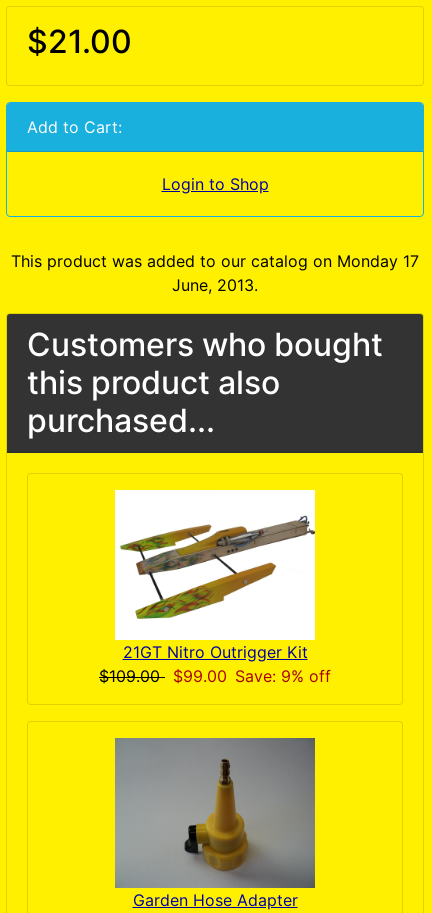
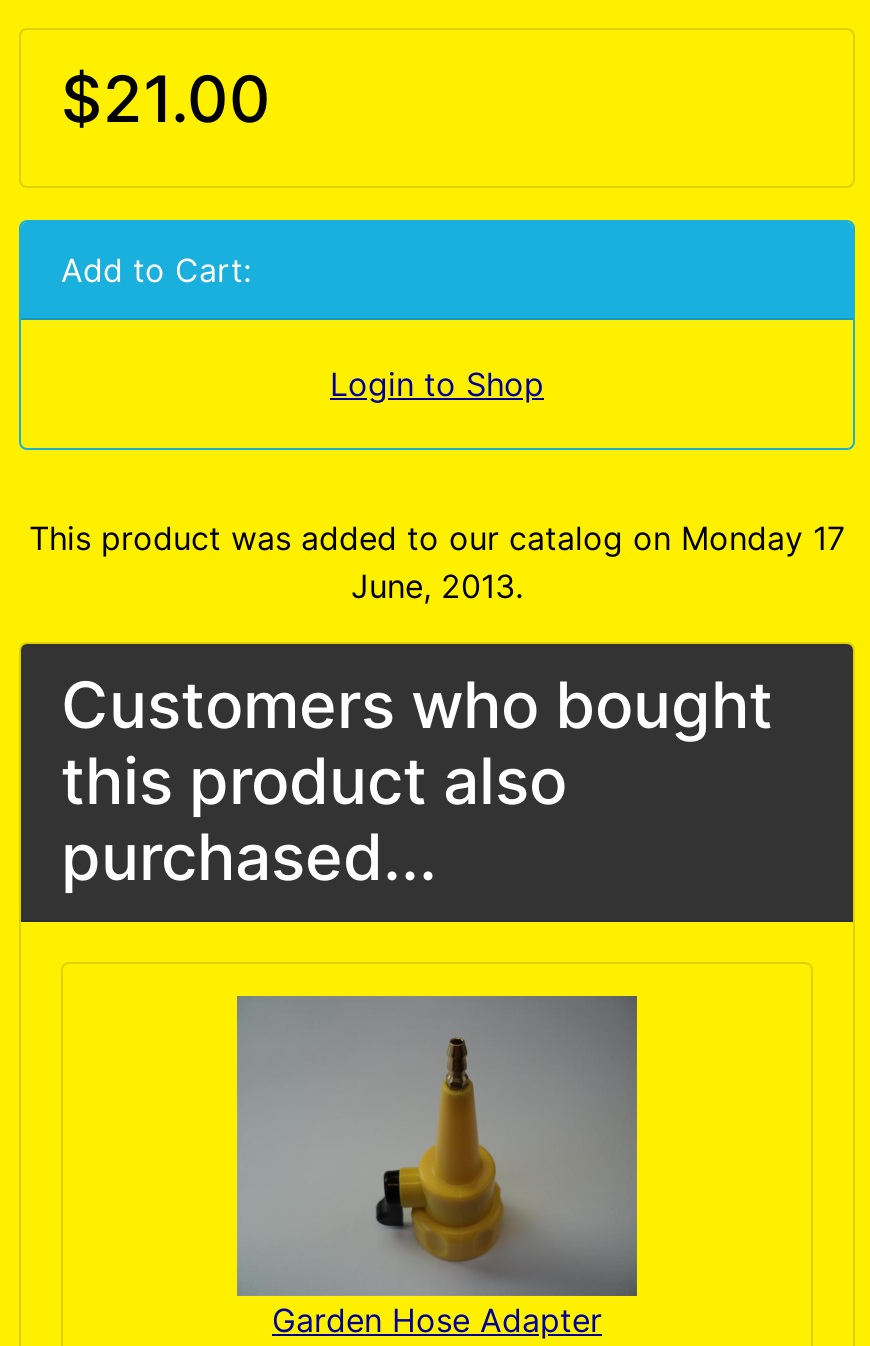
[99,489,331,686] [image] | 21GT Nitro Outrigger Kit | $109.00 $99.00 Save: 9% off -> none

